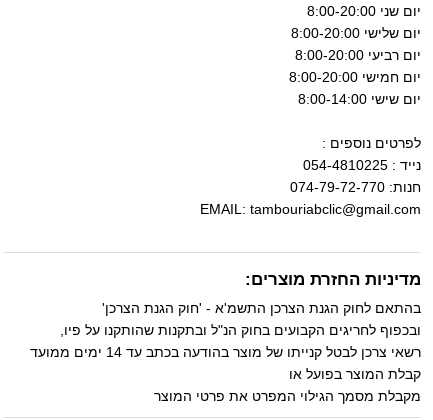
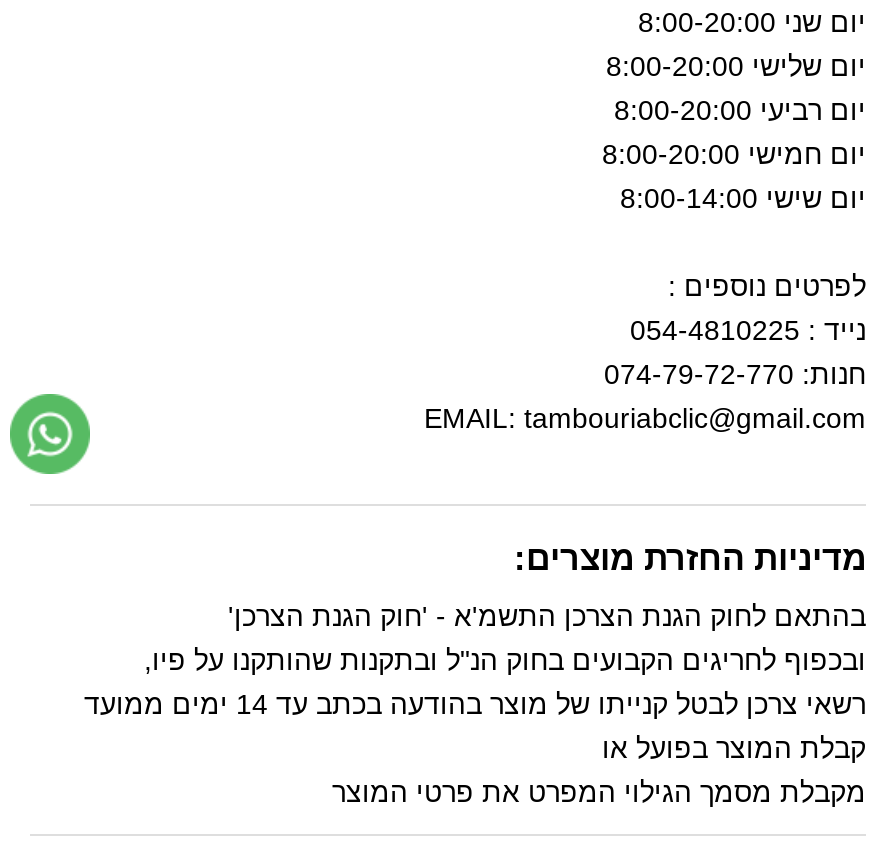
none -> [8,392,92,476] [image]

